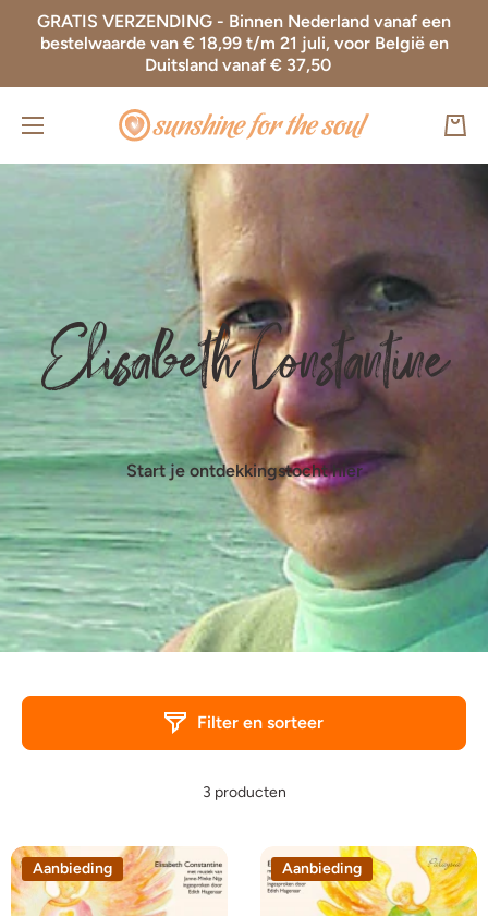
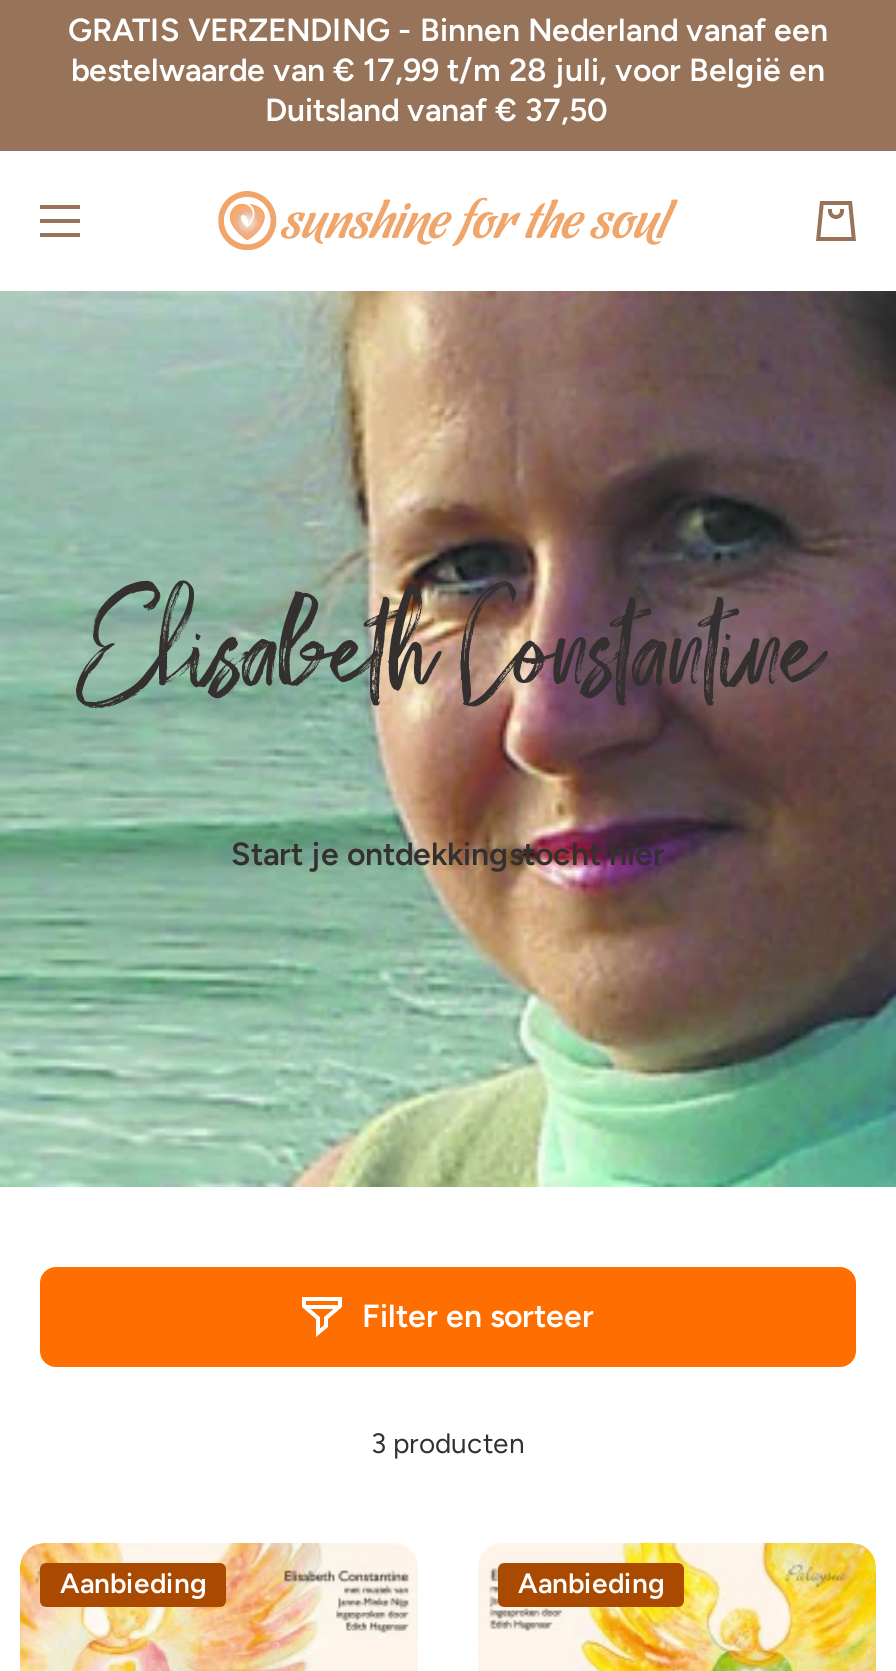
[40,33,448,53] bestelwaarde van € 18,99 t/m 21 juli, voor België en -> [71,51,825,89] bestelwaarde van € 17,99 t/m 28 juli, voor België en

